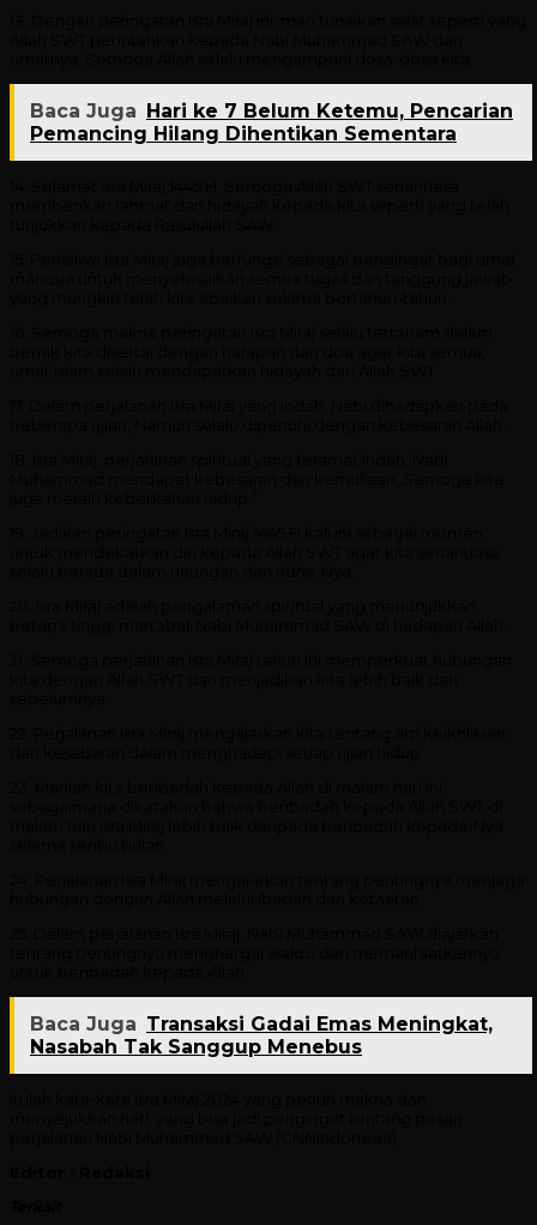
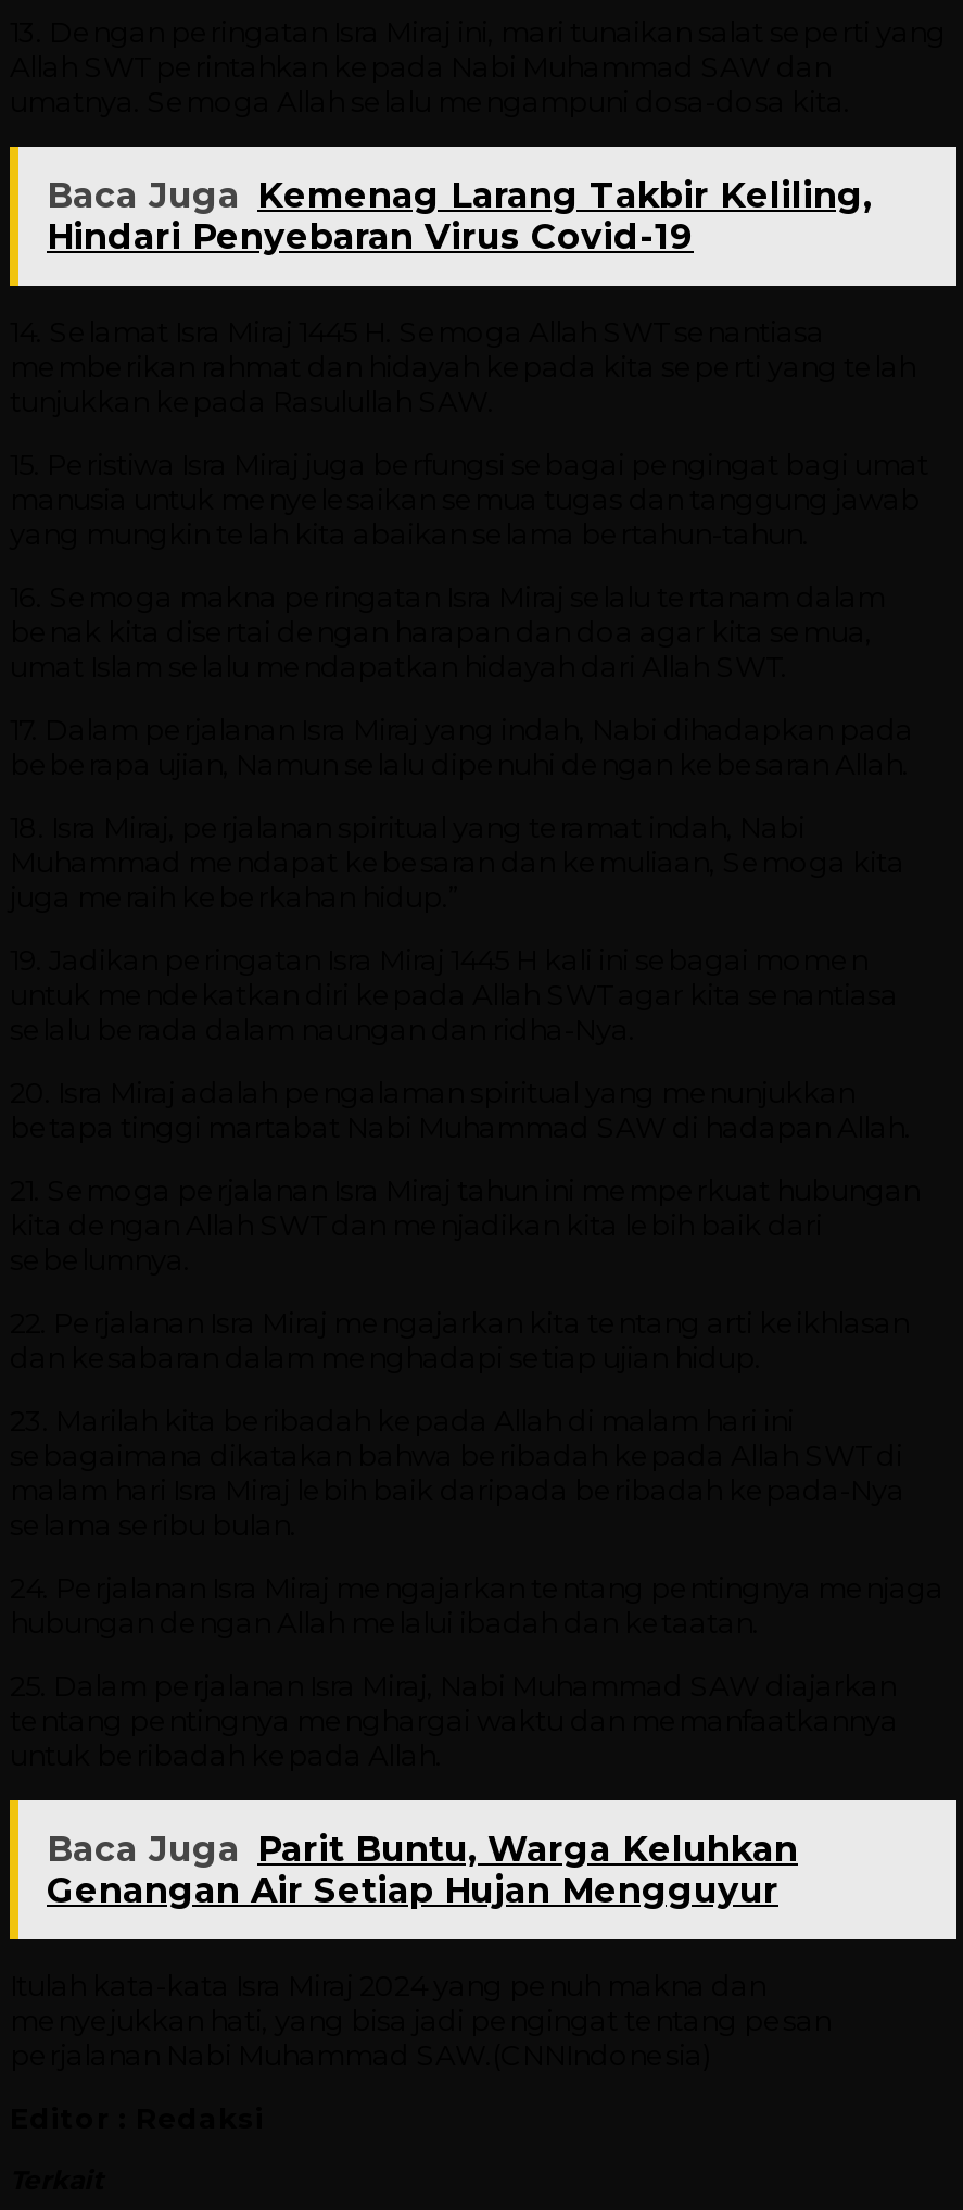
[30,100,513,145] Baca Juga Hari ke 7 Belum Ketemu, Pencarian | Pemancing Hilang Dihentikan Sementara -> [47,175,872,258] Baca Juga Kemenag Larang Takbir Keliling, | Hindari Penyebaran Virus Covid-19
[30,1013,493,1058] Baca Juga Transaksi Gadai Emas Meningkat, | Nasabah Tak Sanggup Menebus -> [47,1829,798,1912] Baca Juga Parit Buntu, Warga Keluhkan | Genangan Air Setiap Hujan Mengguyur

